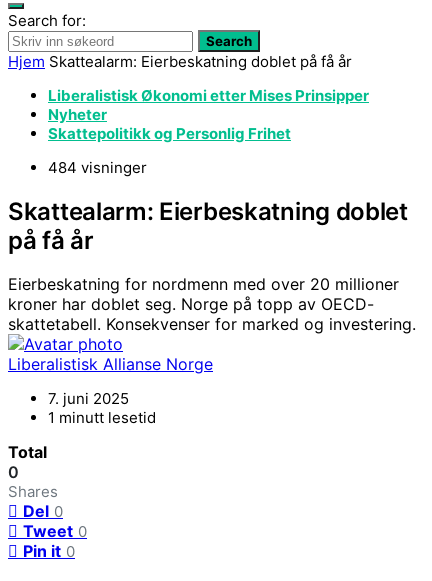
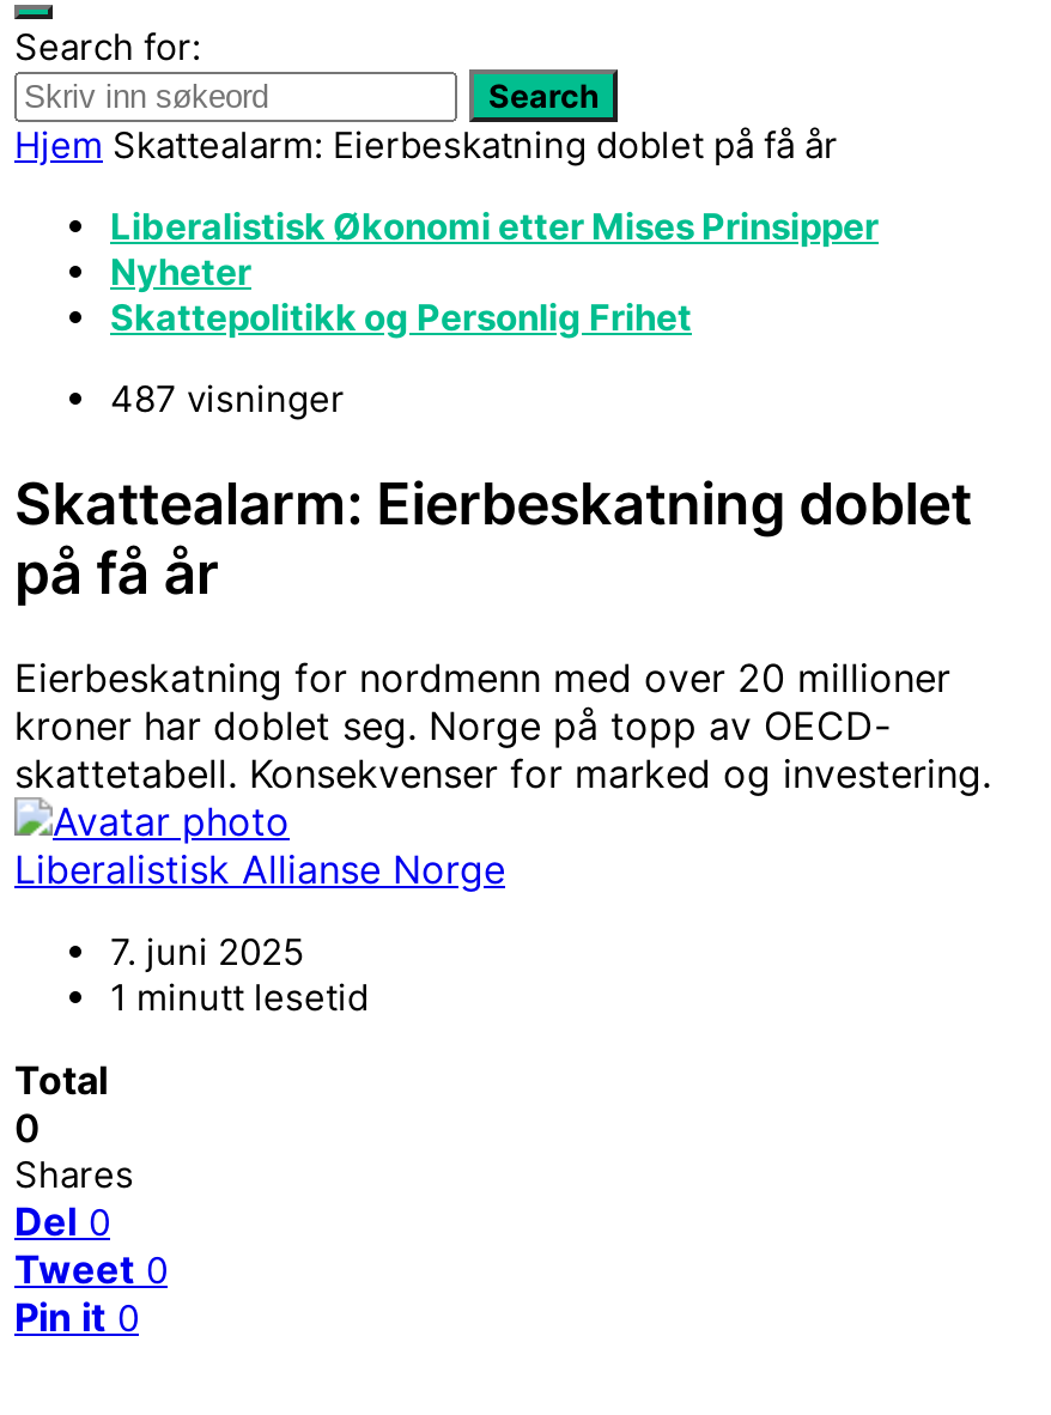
[48,158,147,177] 484 visninger -> [110,375,345,420] 487 visninger

